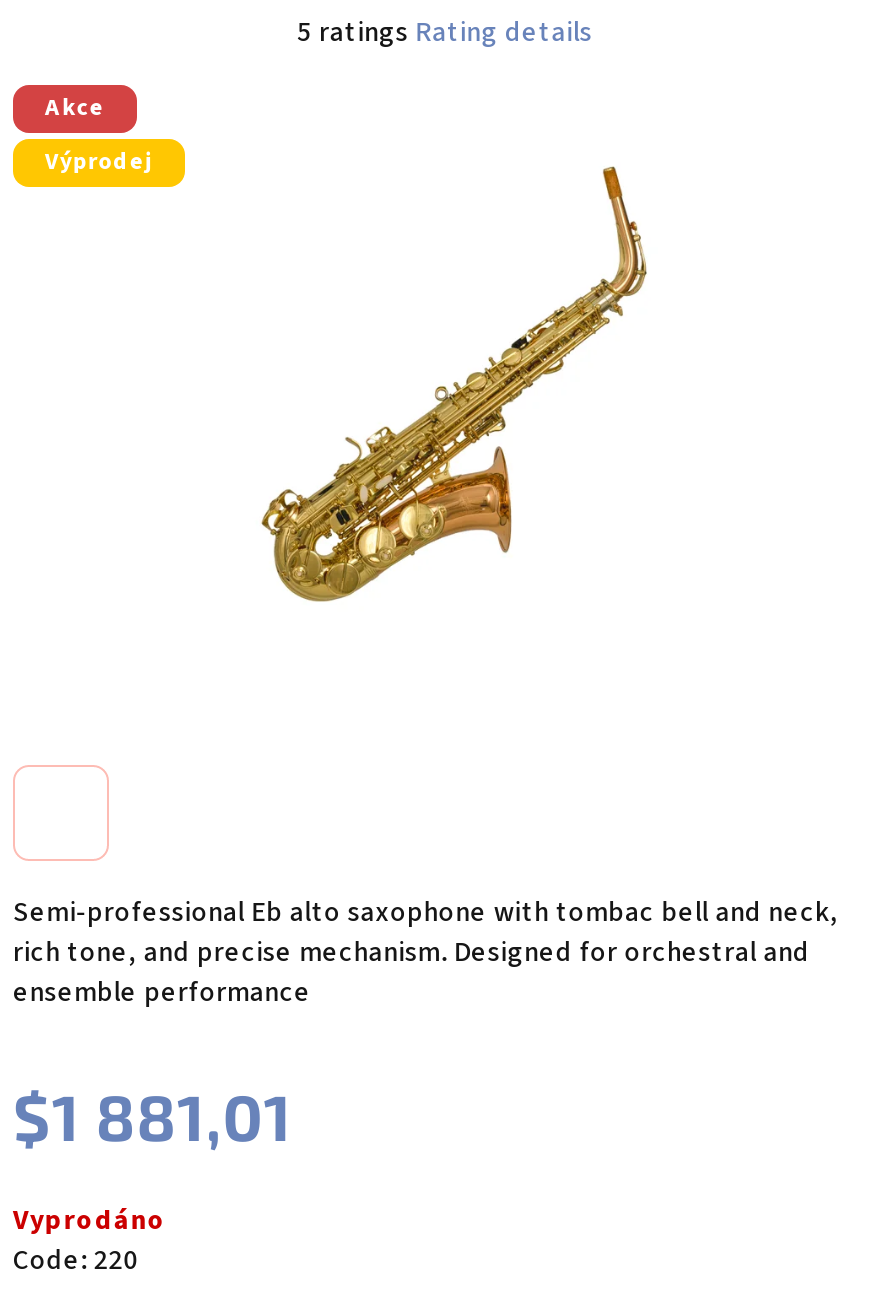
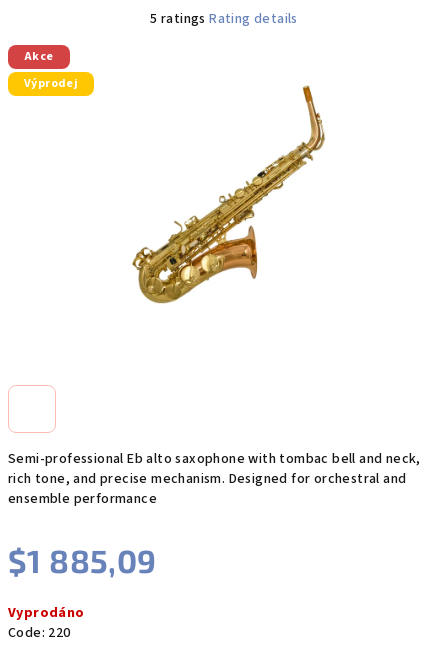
[13,1077,292,1153] $1 881,01 -> [8,541,157,579] $1 885,09

